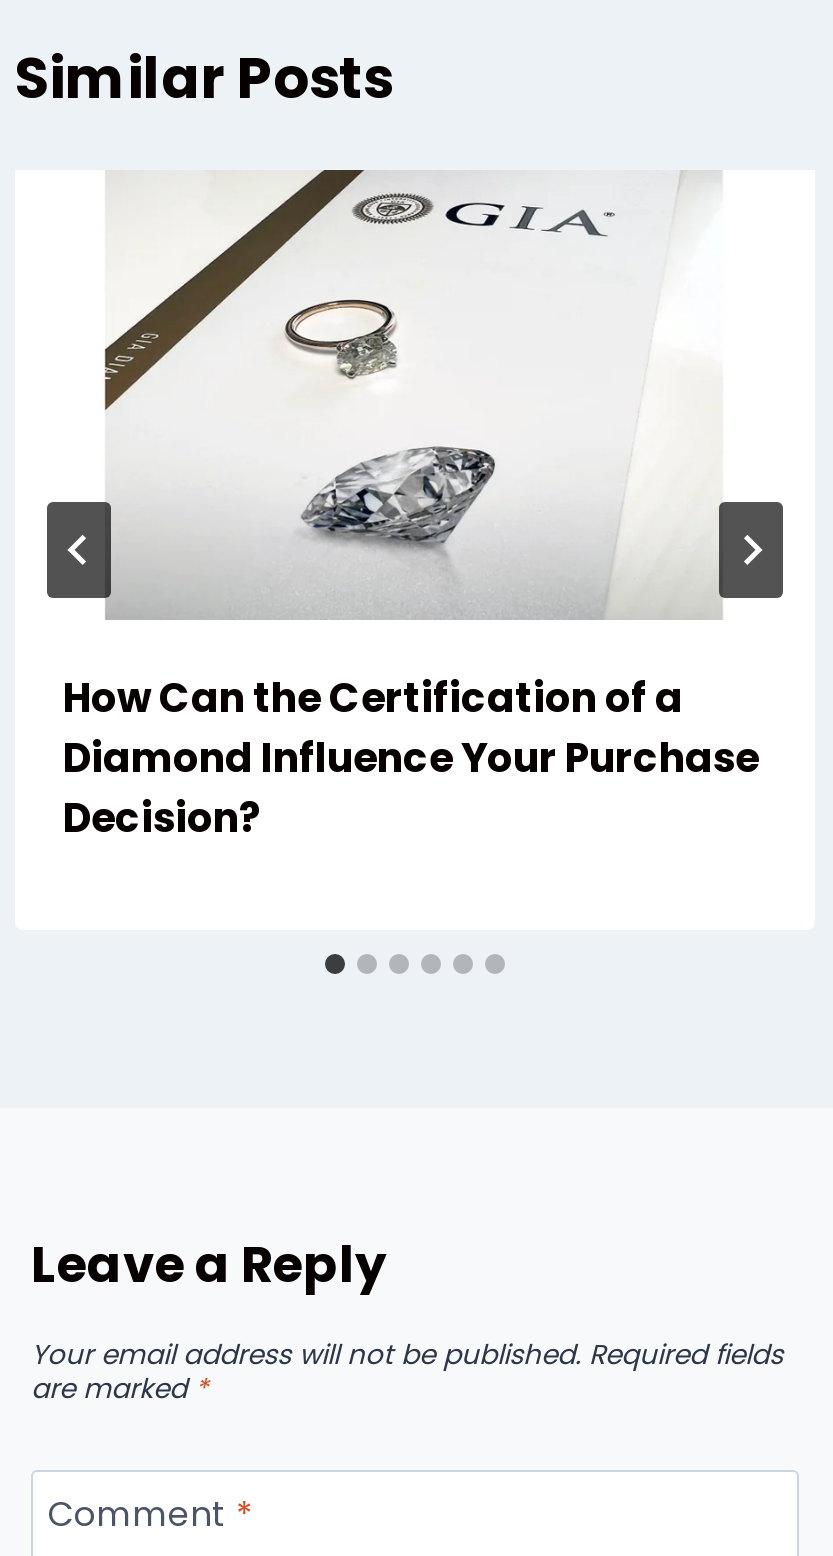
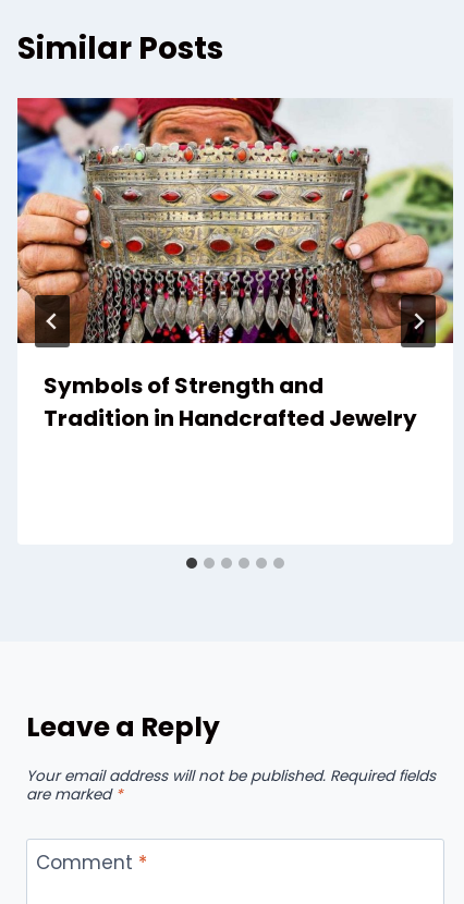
[15,168,815,845] [image] | How Can the Certification of a | Diamond Influence Your Purchase | Decision? -> [16,97,454,433] [image] | Symbols of Strength and | Tradition in Handcrafted Jewelry

